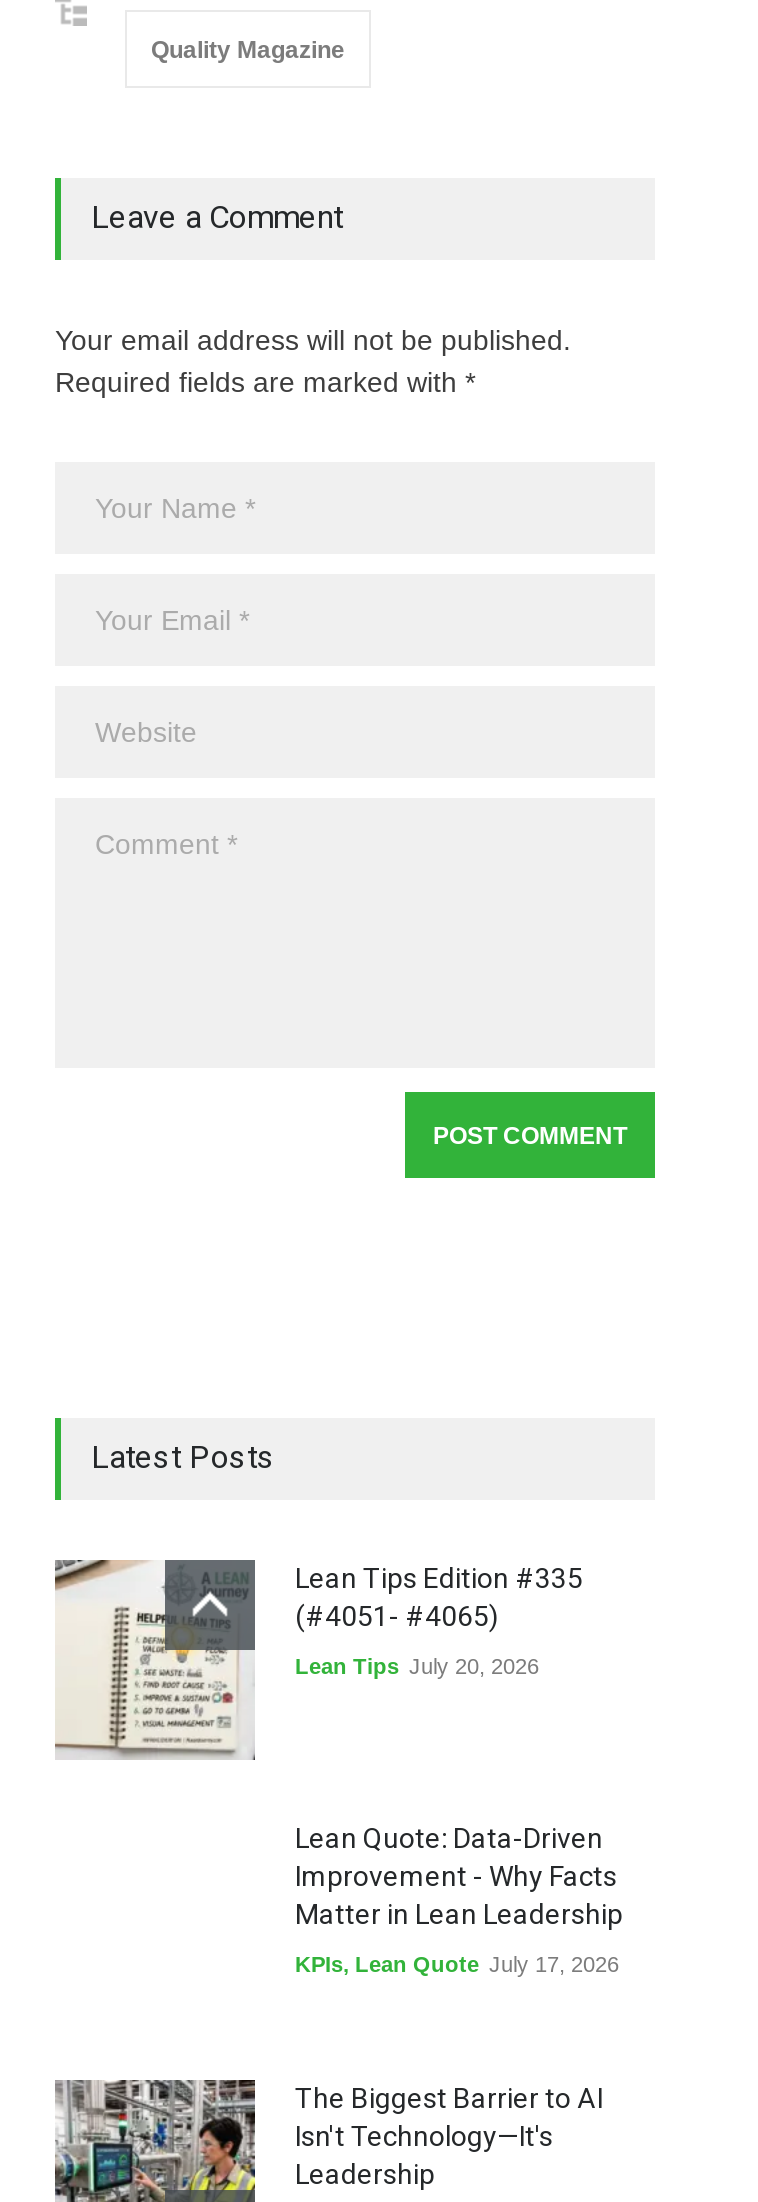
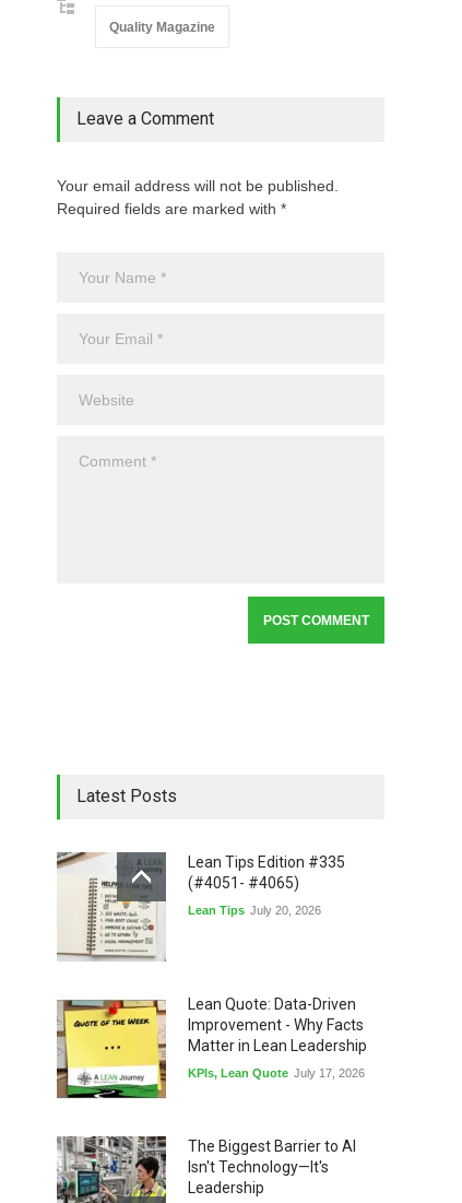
none -> [56,999,167,1099] [image]

